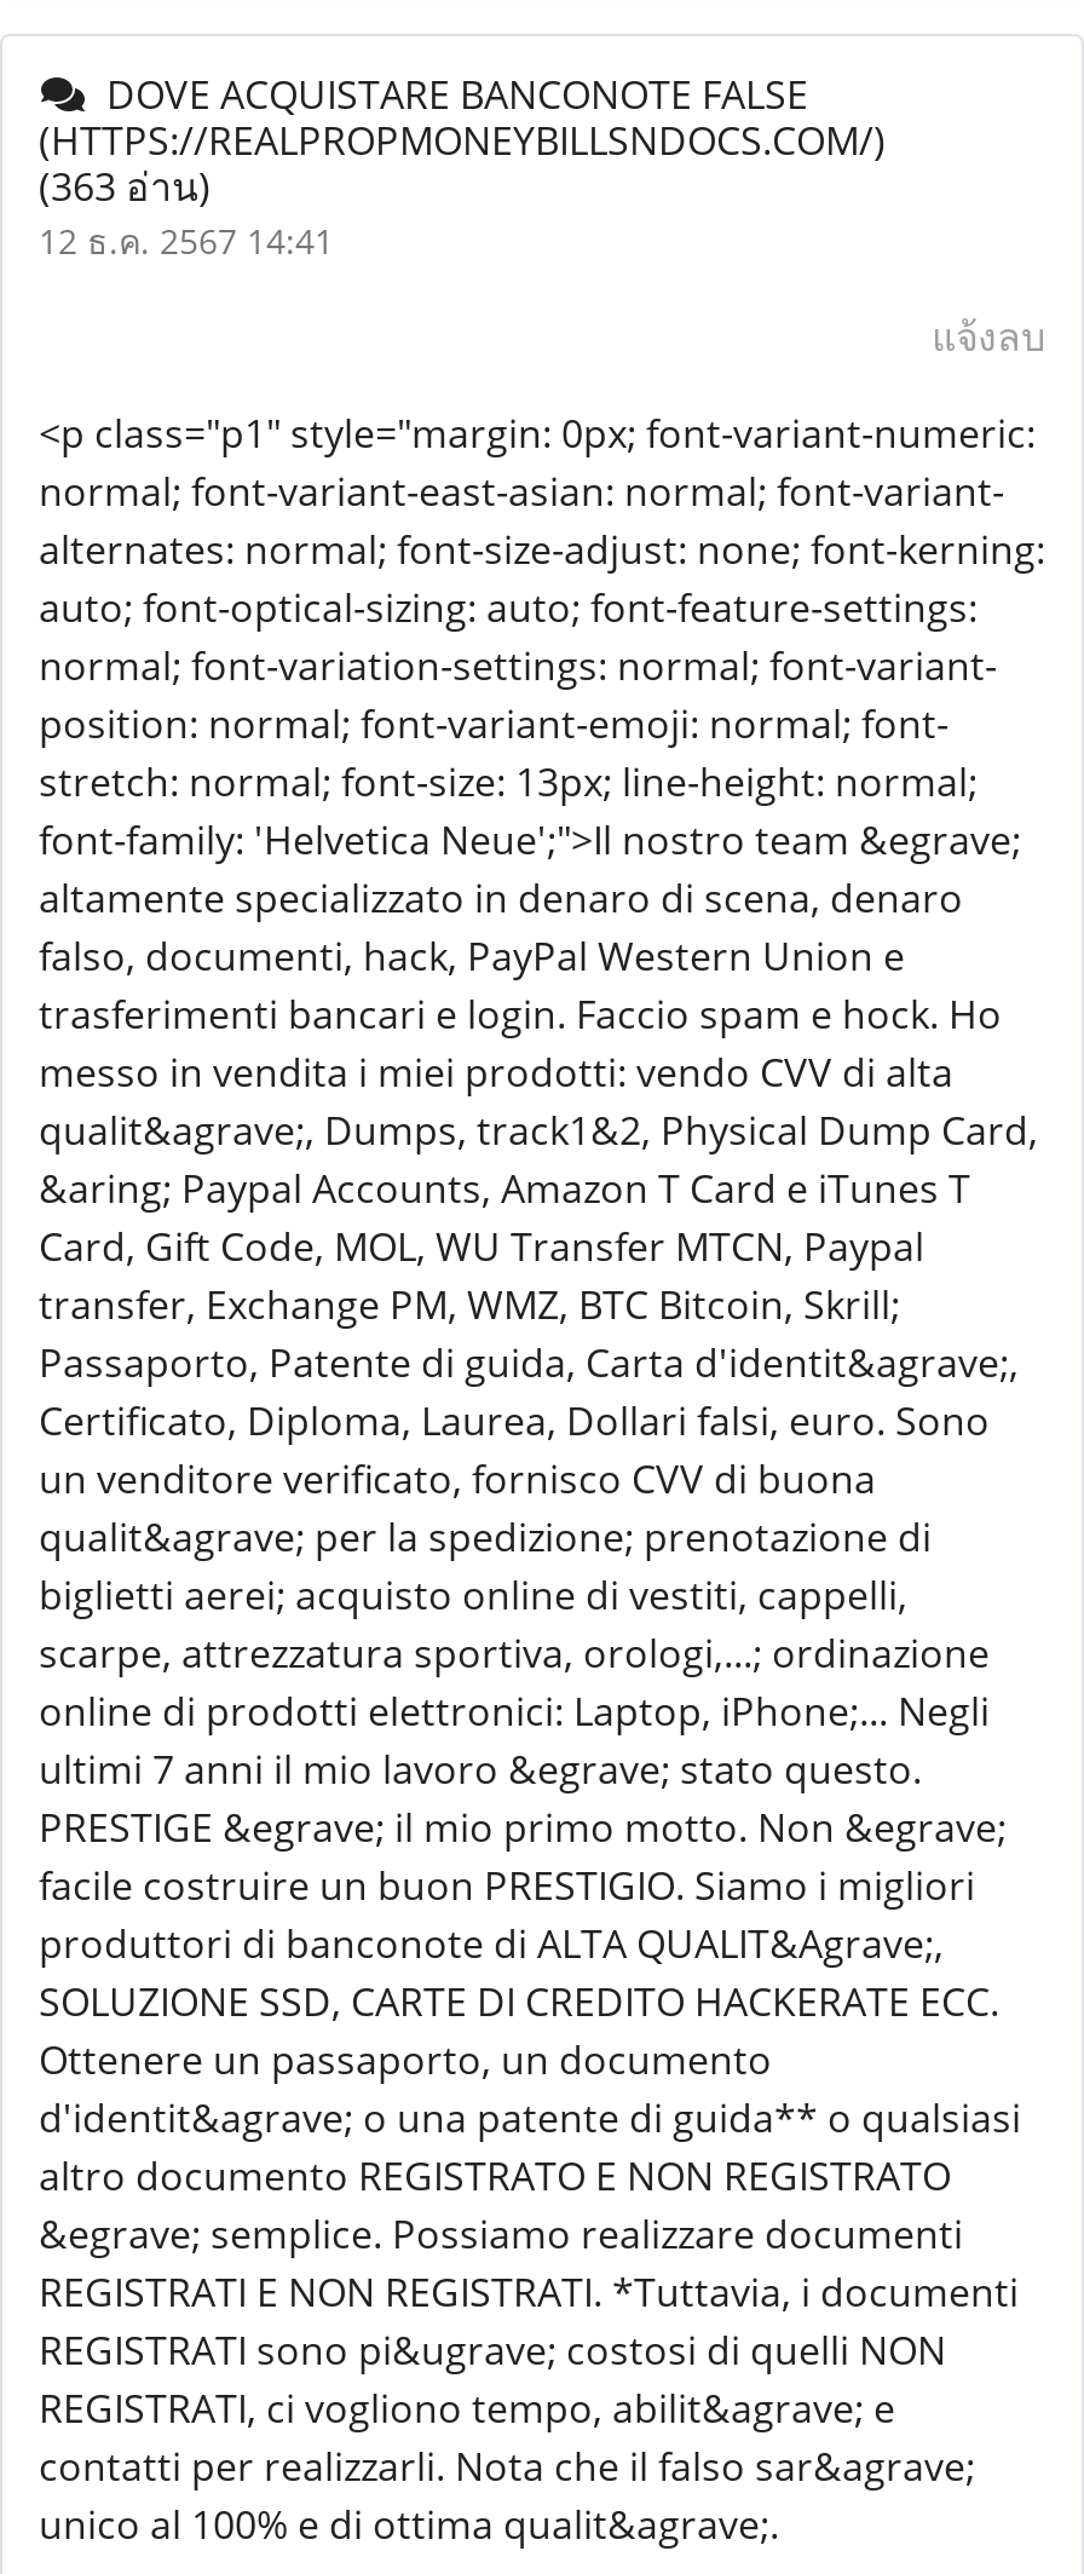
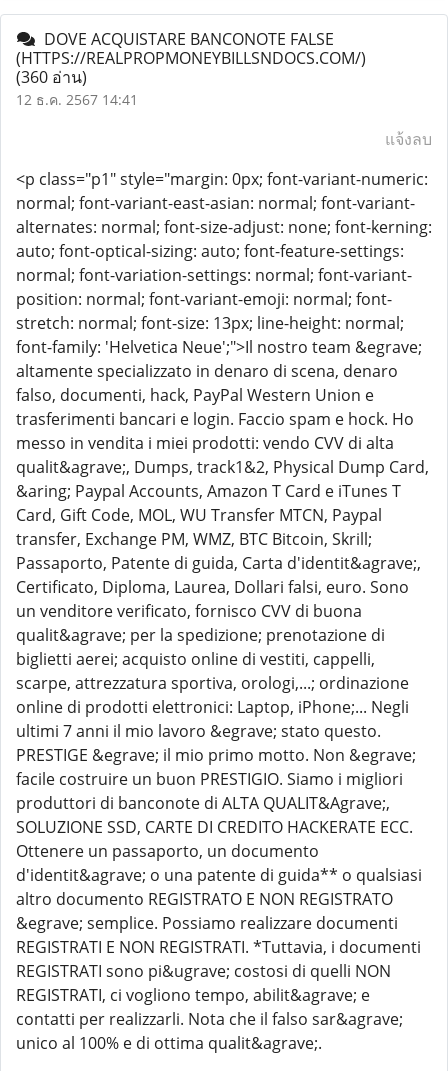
[39,160,211,213] (363 อ่าน) -> [16,66,87,88] (360 อ่าน)

